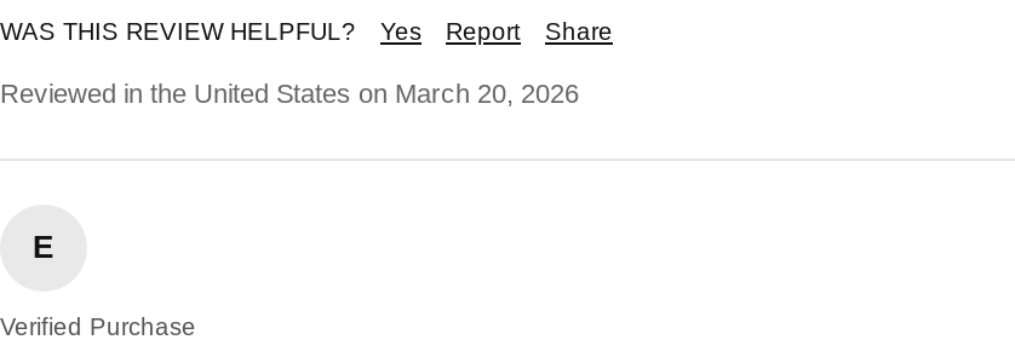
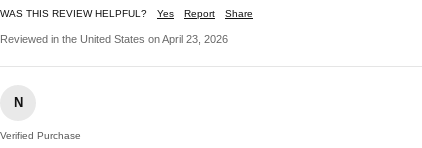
[0,79,579,108] Reviewed in the United States on March 20, 2026 -> [0,33,228,45] Reviewed in the United States on April 23, 2026
[33,229,55,266] E -> [13,95,22,110] N

